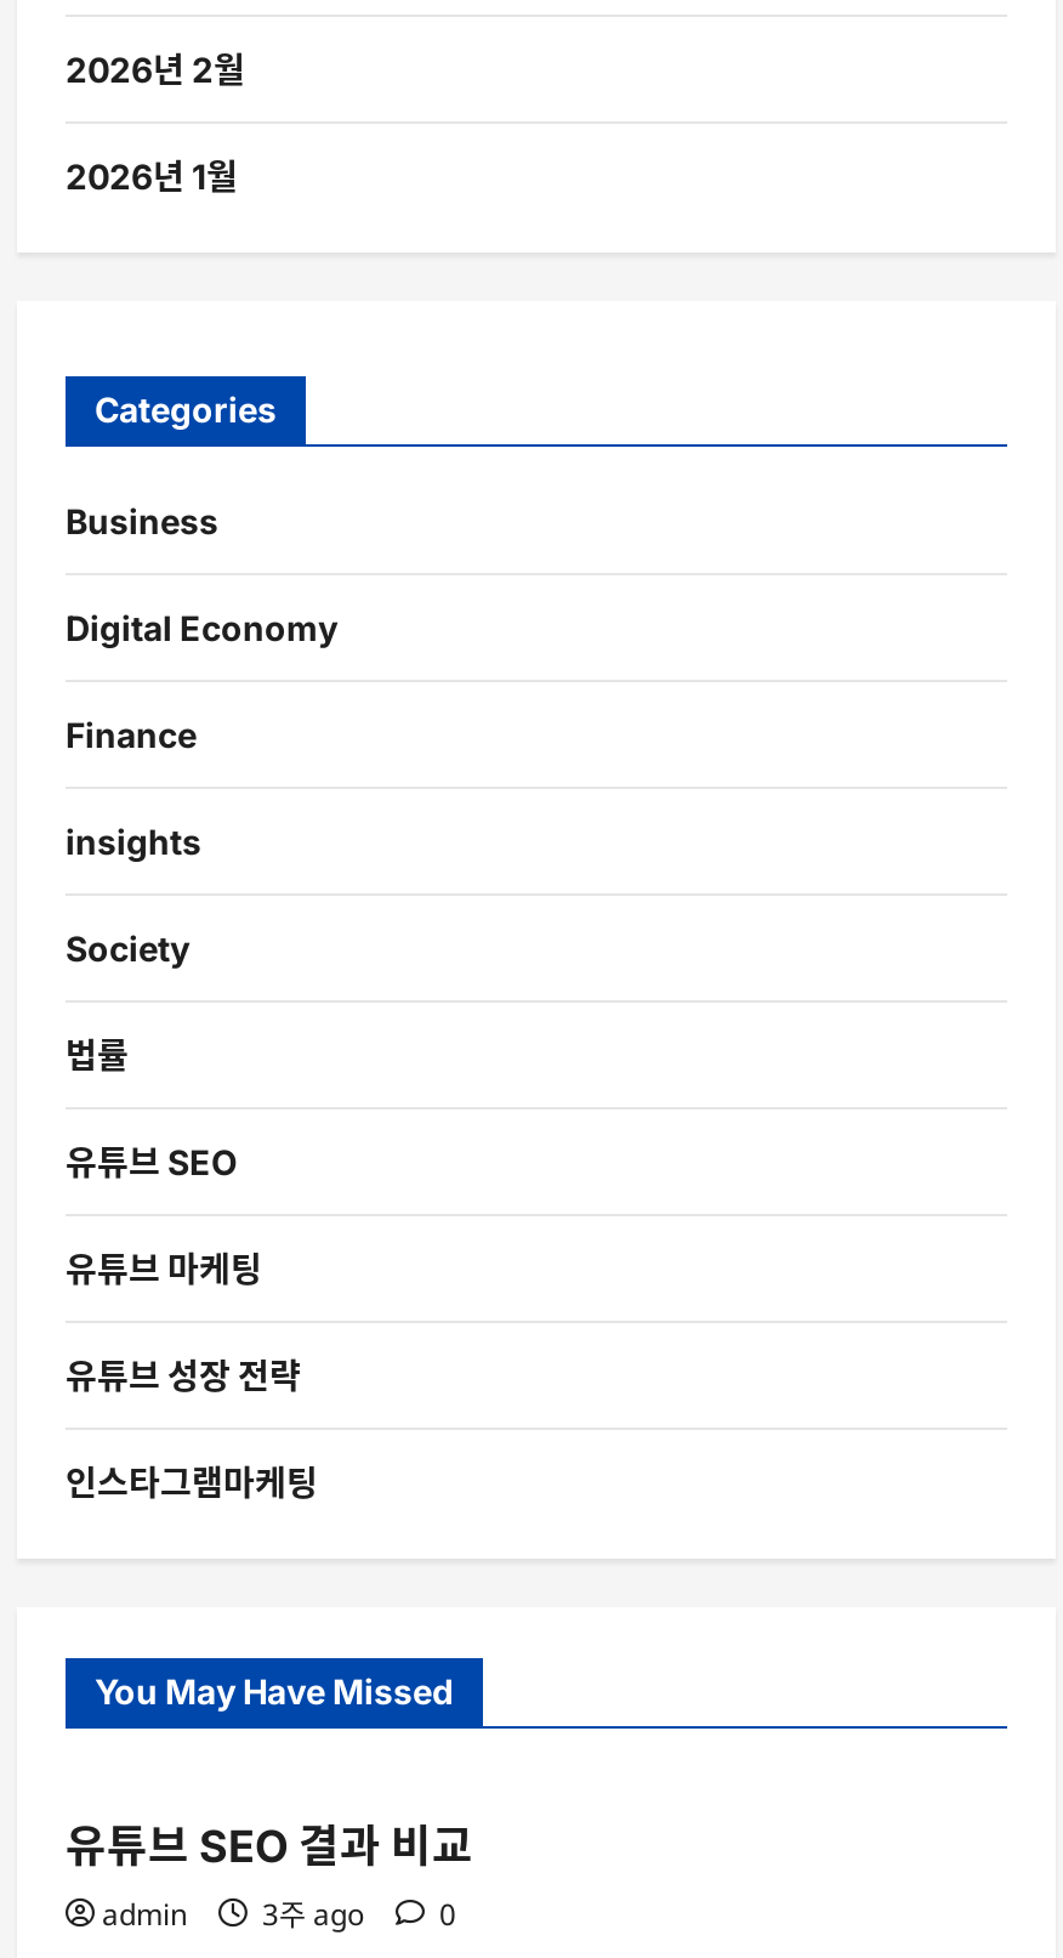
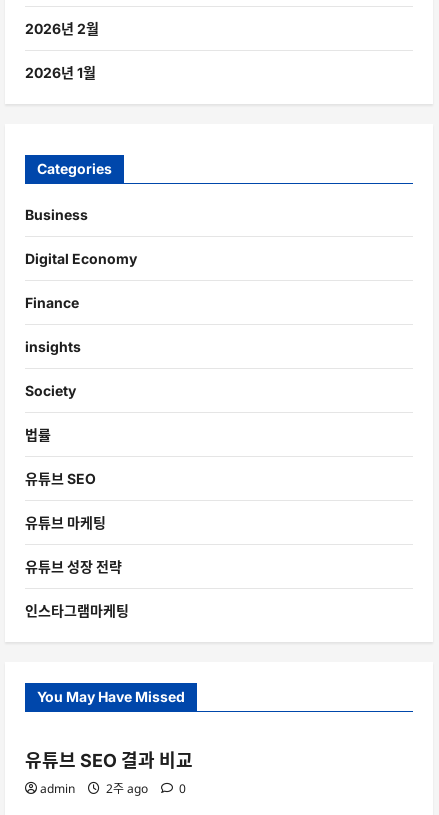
[102,1895,456,1936] admin 3주 ago 0 -> [40,780,186,797] admin 2주 ago 0

